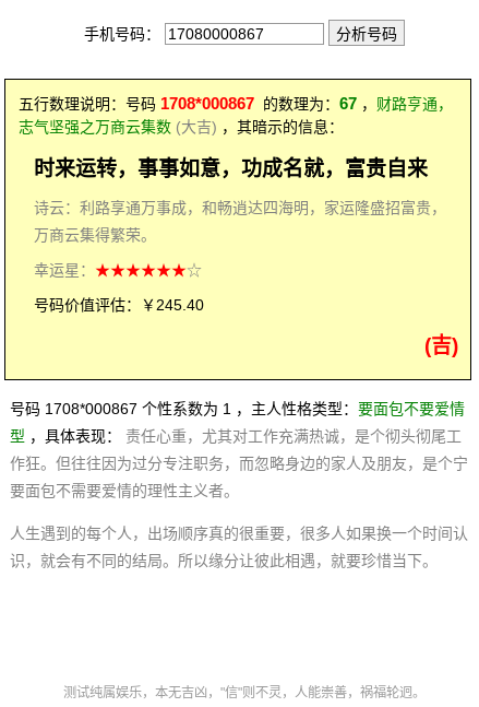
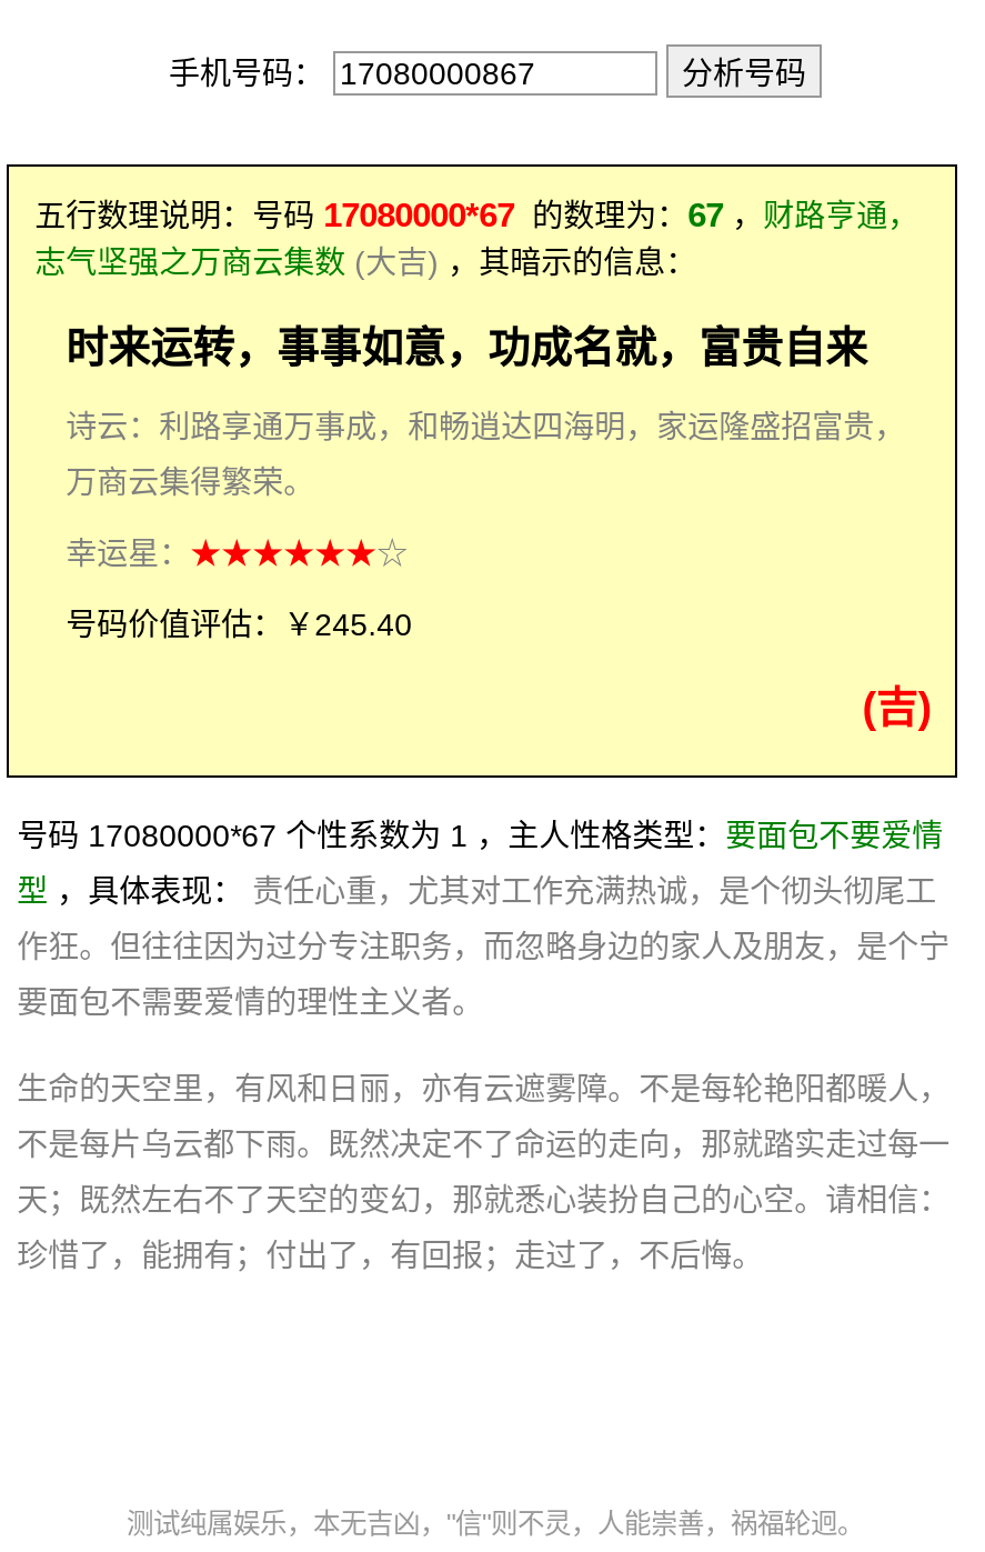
[18,94,452,112] 五行数理说明：号码1708*000867的数理为：67，财路亨通， -> [35,195,919,233] 五行数理说明：号码17080000*67的数理为：67，财路亨通，
[9,400,464,418] 号码 1708*000867 个性系数为 1 ，主人性格类型：要面包不要爱情 -> [17,818,943,854] 号码 17080000*67 个性系数为 1 ，主人性格类型：要面包不要爱情
[9,525,468,570] 人生遇到的每个人，出场顺序真的很重要，很多人如果换一个时间认 | 识，就会有不同的结局。所以缘分让彼此相遇，就要珍惜当下。 -> [17,1071,950,1274] 生命的天空里，有风和日丽，亦有云遮雾障。不是每轮艳阳都暖人， | 不是每片乌云都下雨。既然决定不了命运的走向，那就踏实走过每一 | 天；既然左右不了天空的变幻，那就悉心装扮自己的心空。请相信： | 珍惜了，能拥有；付出了，有回报；走过了，不后悔。

